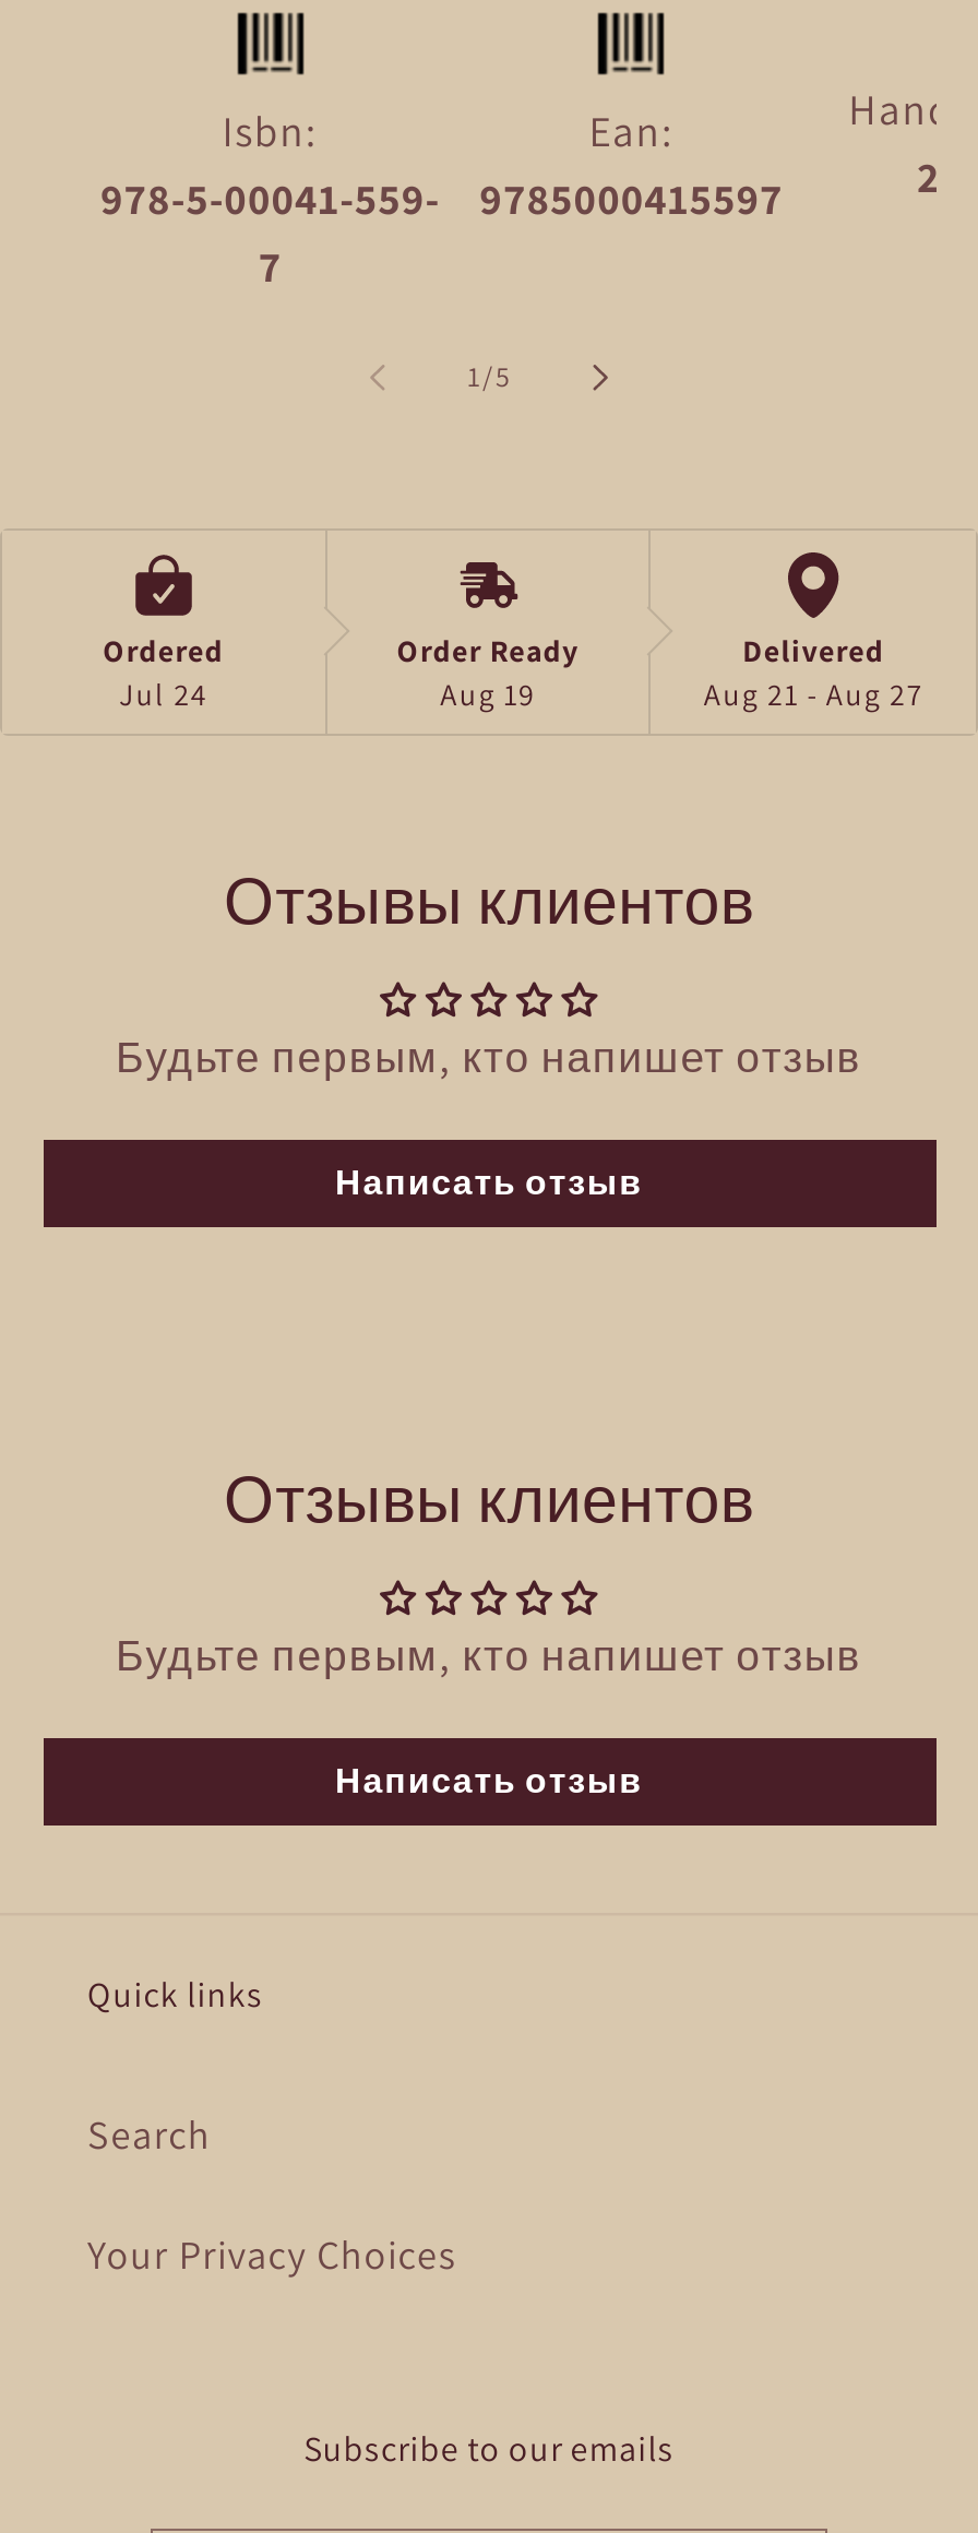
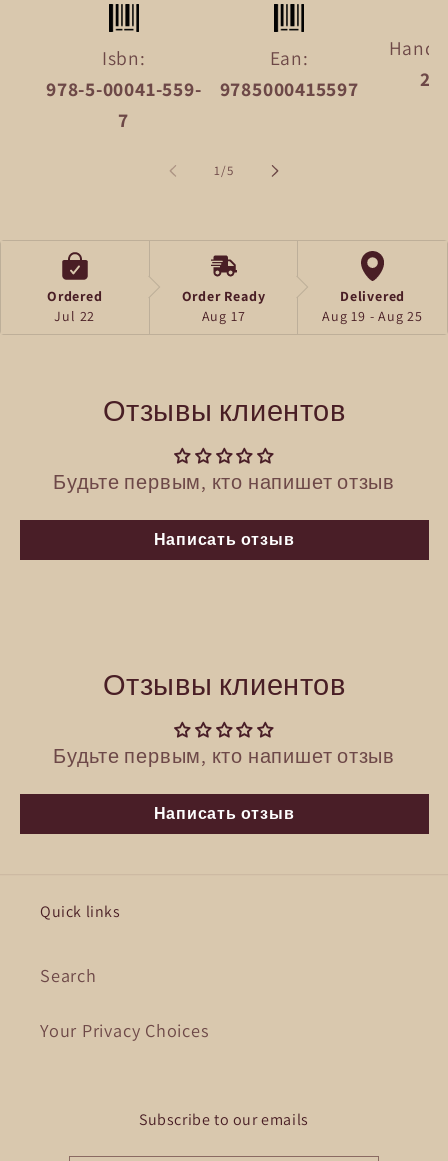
[119,675,208,714] Jul 24 -> [54,307,95,325] Jul 22
[440,675,535,714] Aug 19 -> [202,307,245,325] Aug 17
[704,675,923,714] Aug 21 - Aug 27 -> [322,307,423,325] Aug 19 - Aug 25

